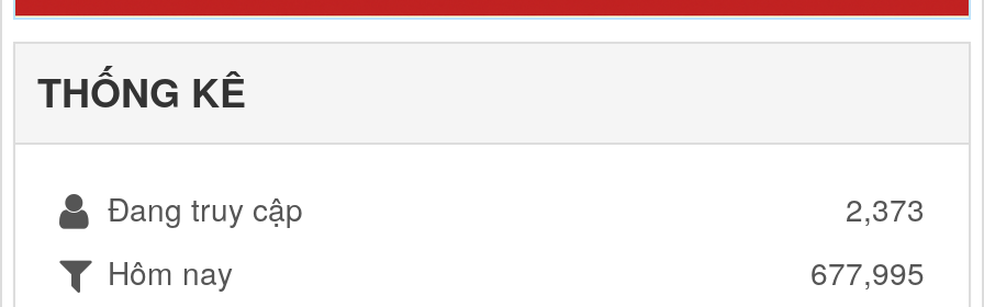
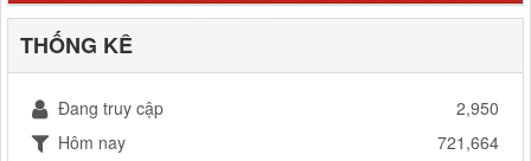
[846,187,925,231] 2,373 -> [456,96,499,120] 2,950
[810,250,925,294] 677,995 -> [437,130,499,154] 721,664

